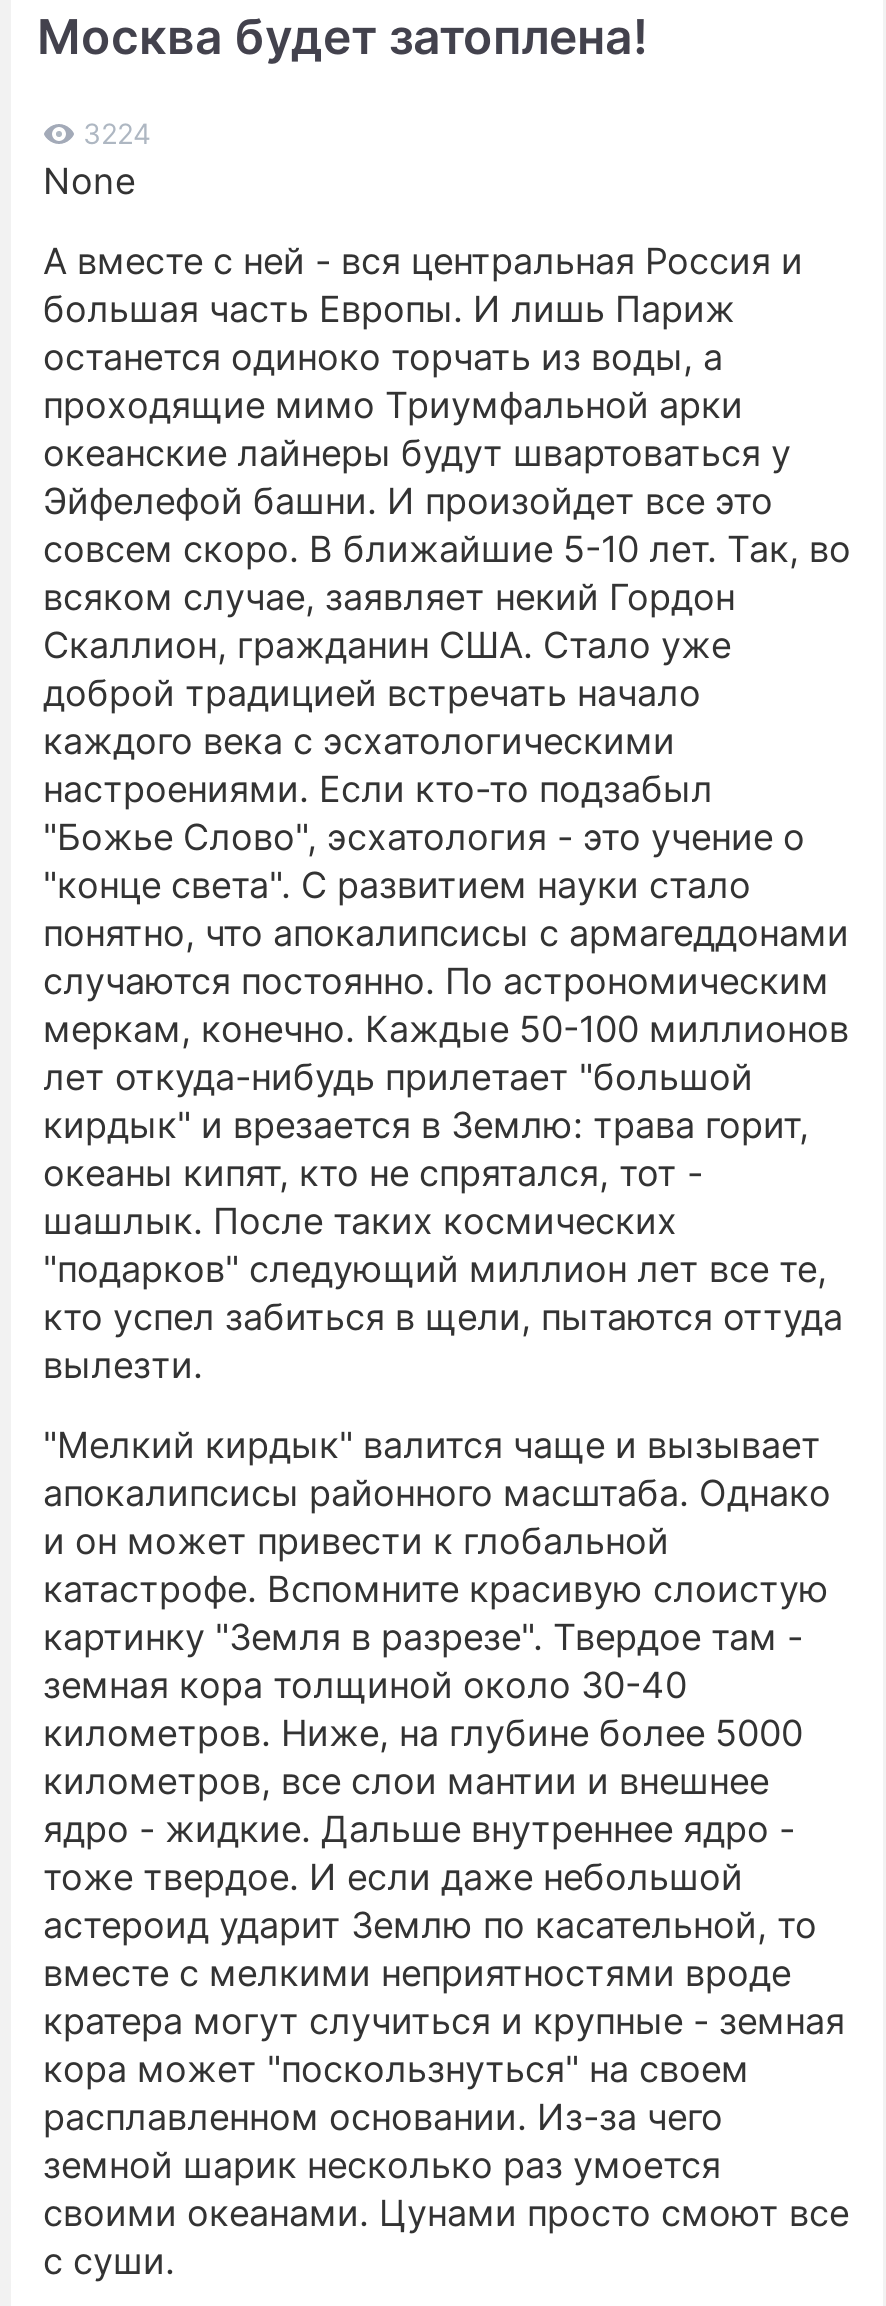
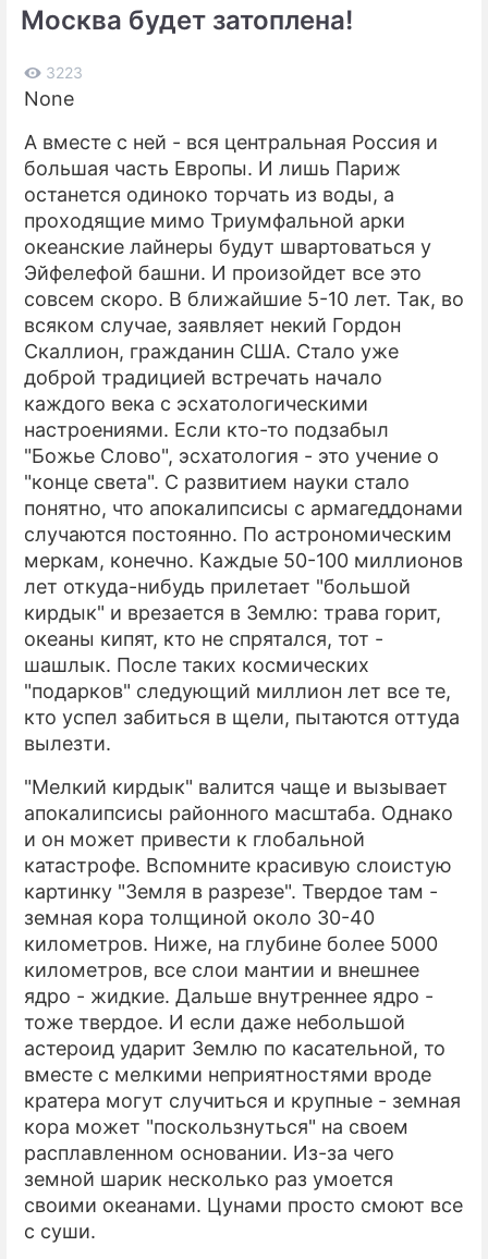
[83,116,151,150] 3224 -> [46,63,83,82] 3223

